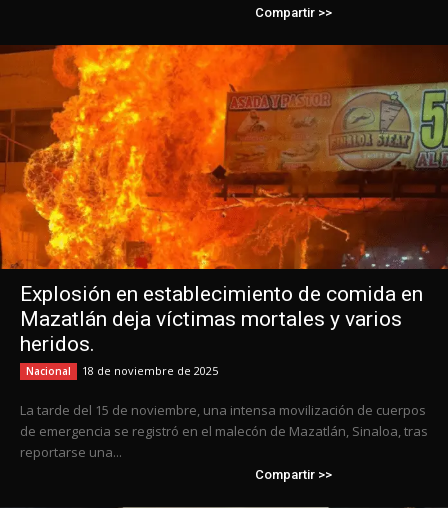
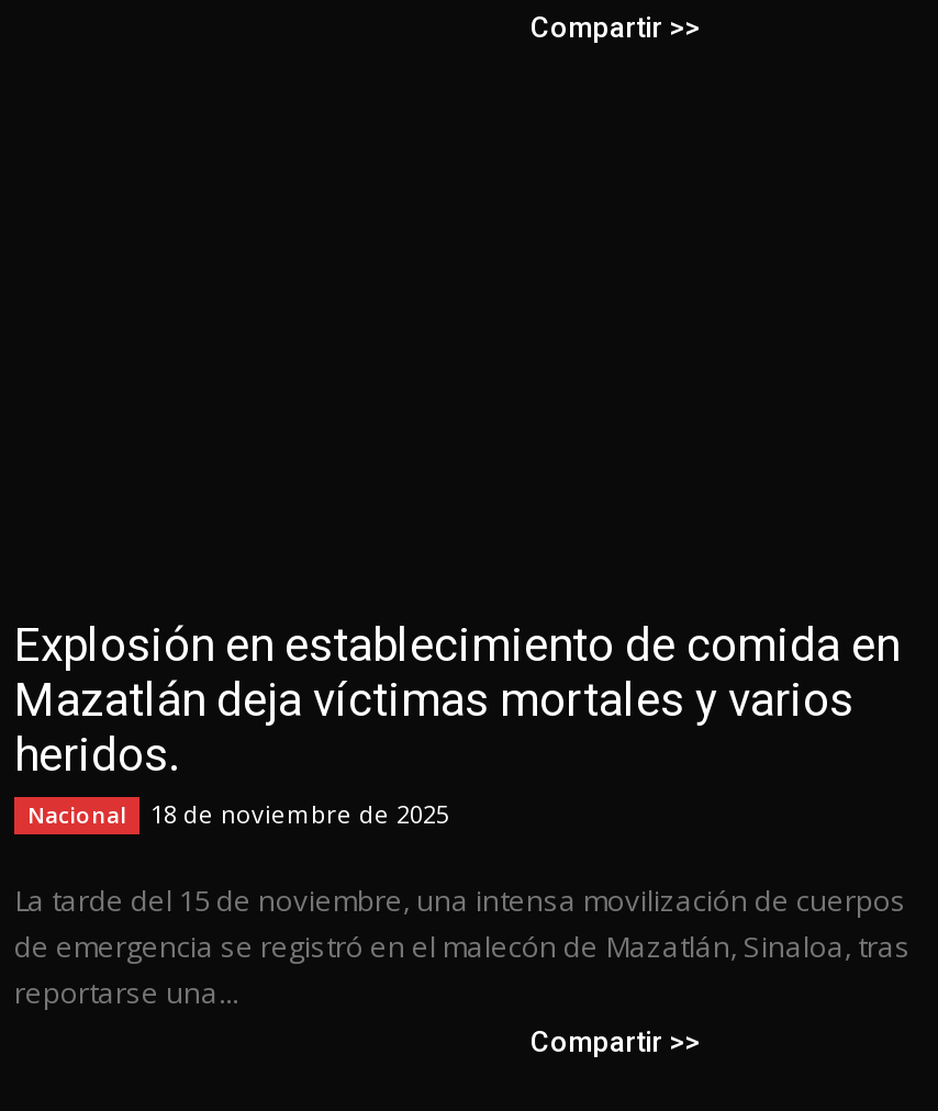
[3,44,445,270] [image] -> none

